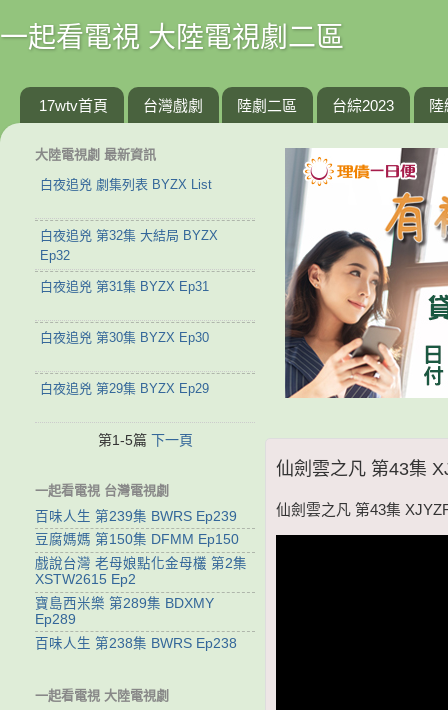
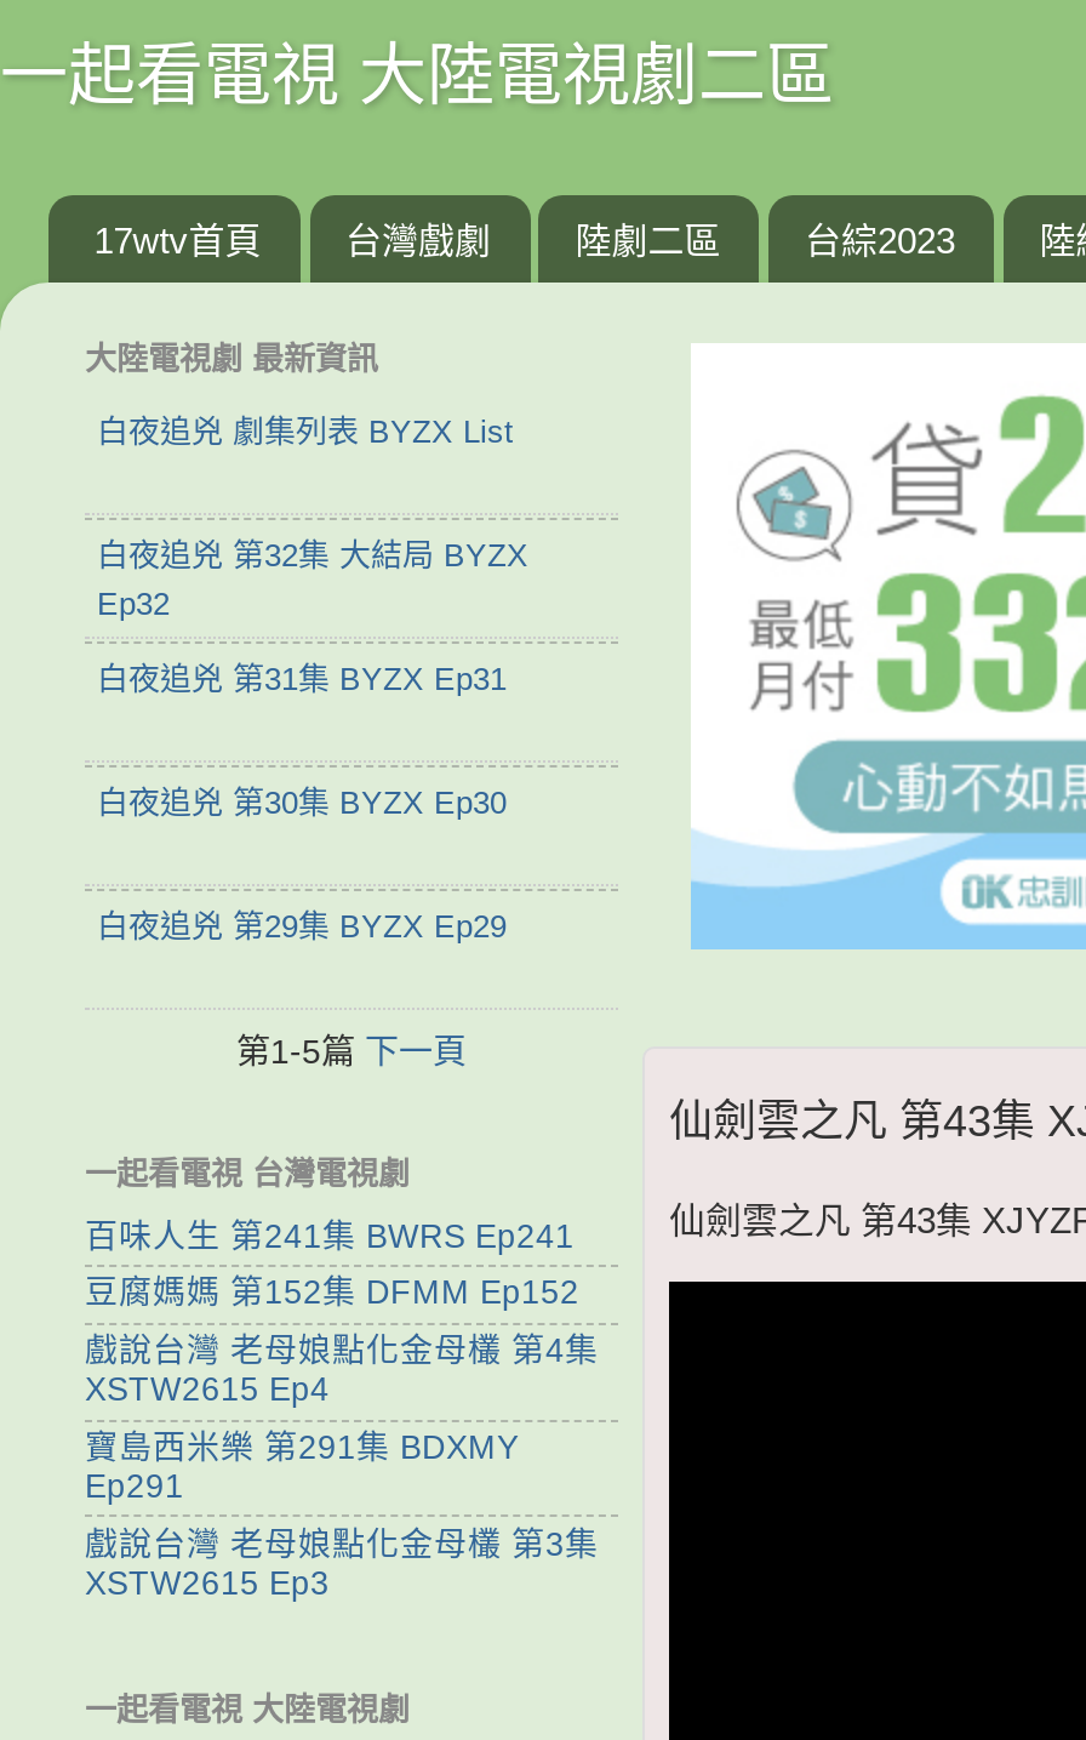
[284,147,445,399] [image] -> [691,343,1079,949] [image]
[35,509,237,524] 百味人生 第239集 BWRS Ep239 -> [85,1218,575,1254] 百味人生 第241集 BWRS Ep241
[35,532,239,547] 豆腐媽媽 第150集 DFMM Ep150 -> [85,1275,579,1312] 豆腐媽媽 第152集 DFMM Ep152
[35,556,247,587] 戲說台灣 老母娘點化金母欉 第2集 | XSTW2615 Ep2 -> [85,1333,599,1408] 戲說台灣 老母娘點化金母欉 第4集 | XSTW2615 Ep4
[35,596,214,627] 寶島西米樂 第289集 BDXMY | Ep289 -> [85,1429,519,1505] 寶島西米樂 第291集 BDXMY | Ep291
[35,636,237,651] 百味人生 第238集 BWRS Ep238 -> [85,1526,599,1601] 戲說台灣 老母娘點化金母欉 第3集 | XSTW2615 Ep3

